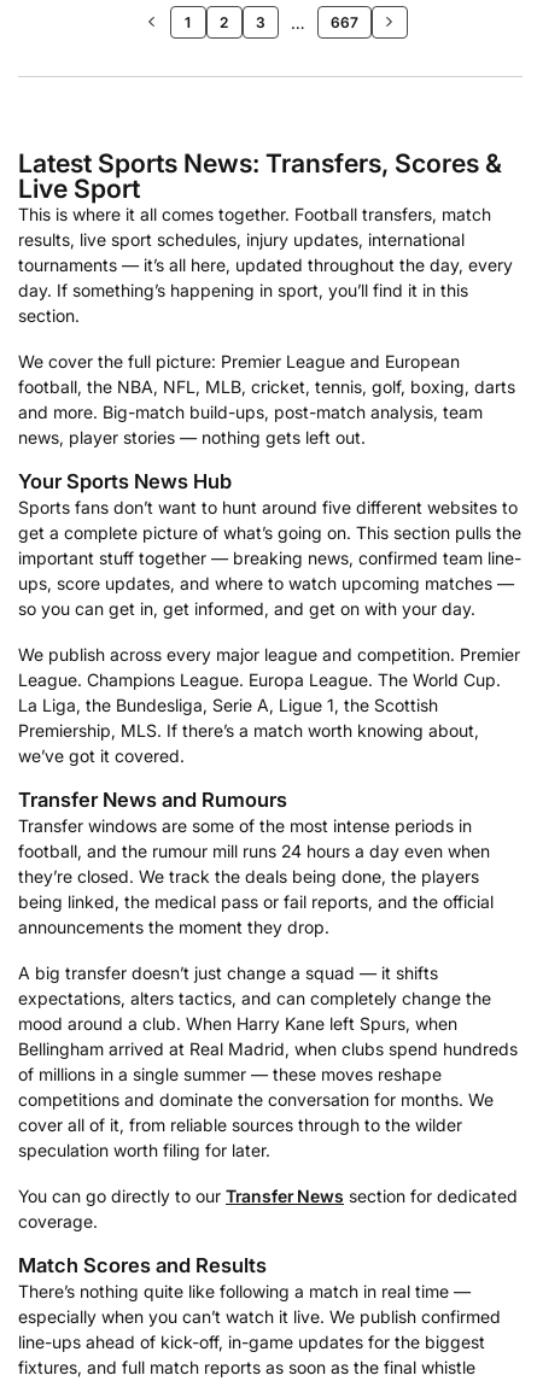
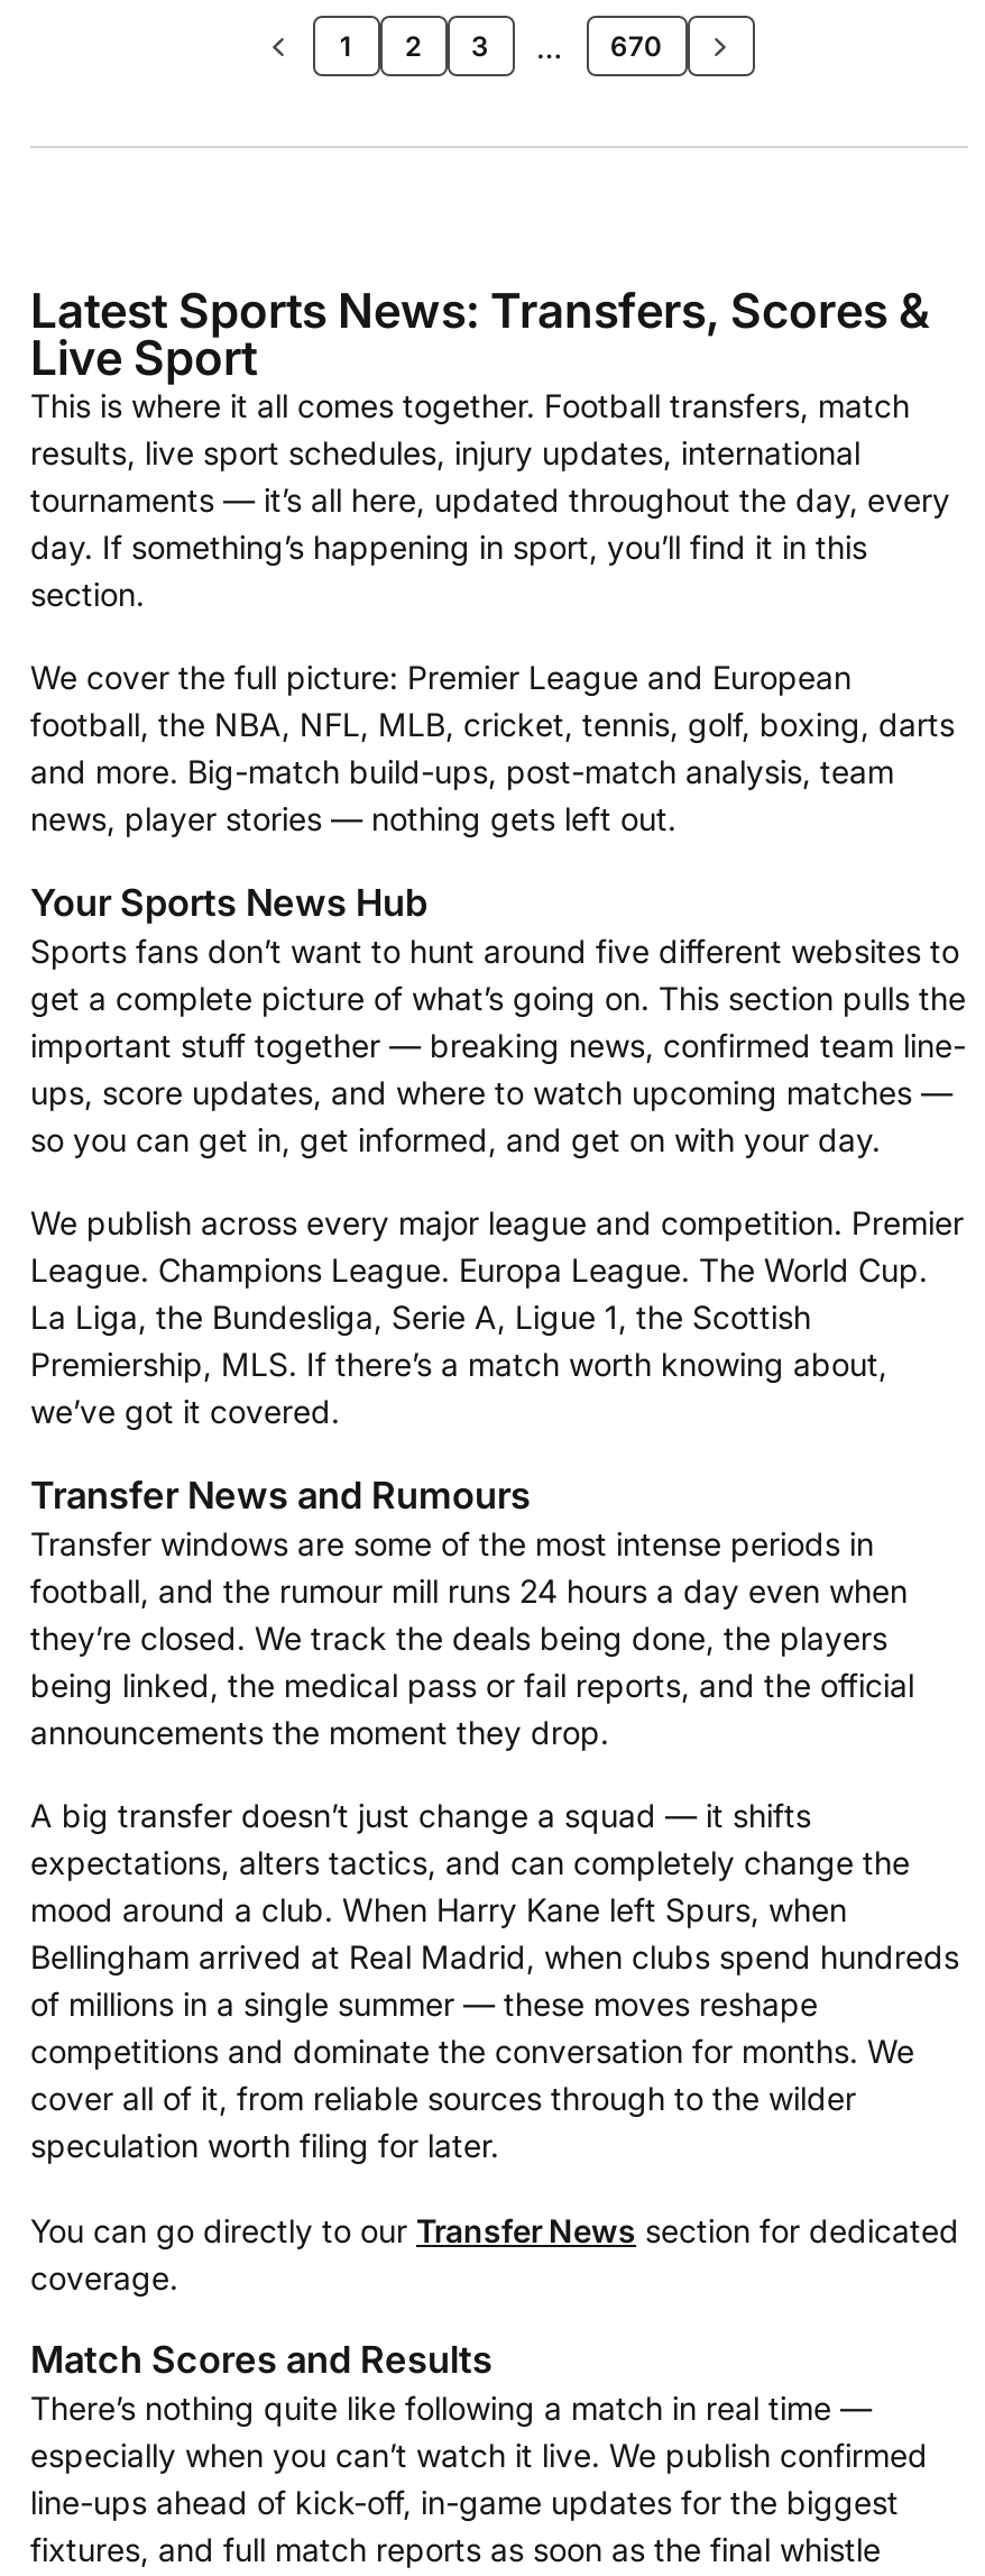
[330,13,358,31] 667 -> [610,30,662,64] 670

